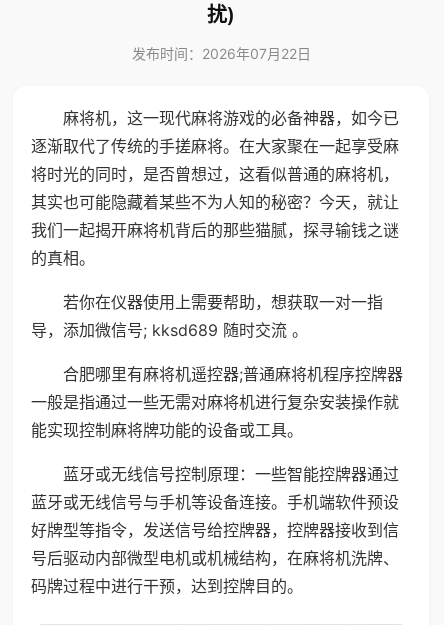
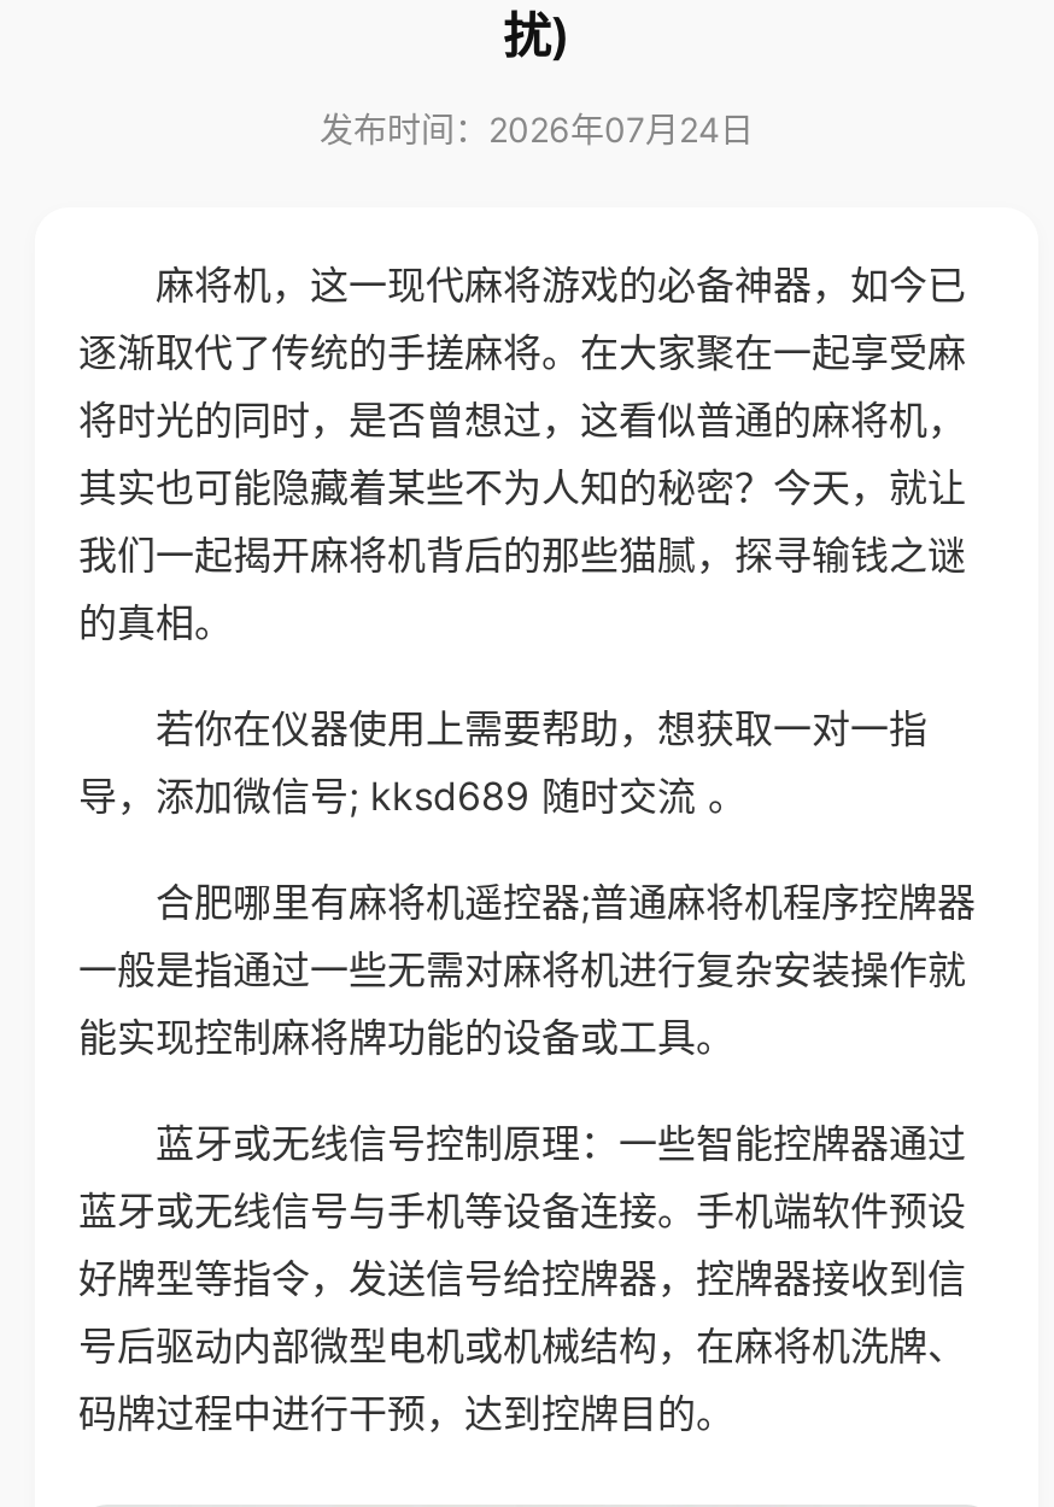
[131,45,310,62] 发布时间：2026年07月22日 -> [320,109,754,149] 发布时间：2026年07月24日

